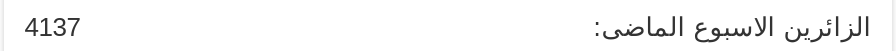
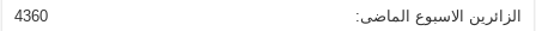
[24,12,80,42] 4137 -> [15,7,48,25] 4360

